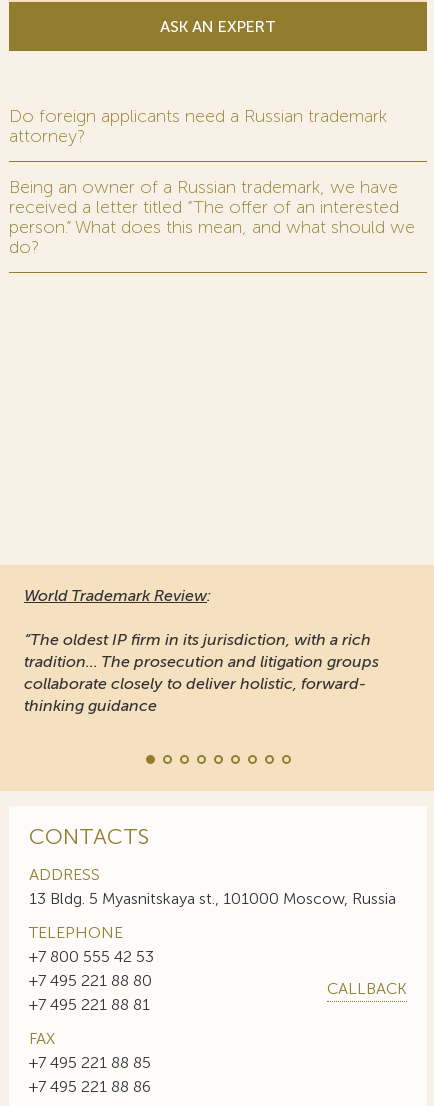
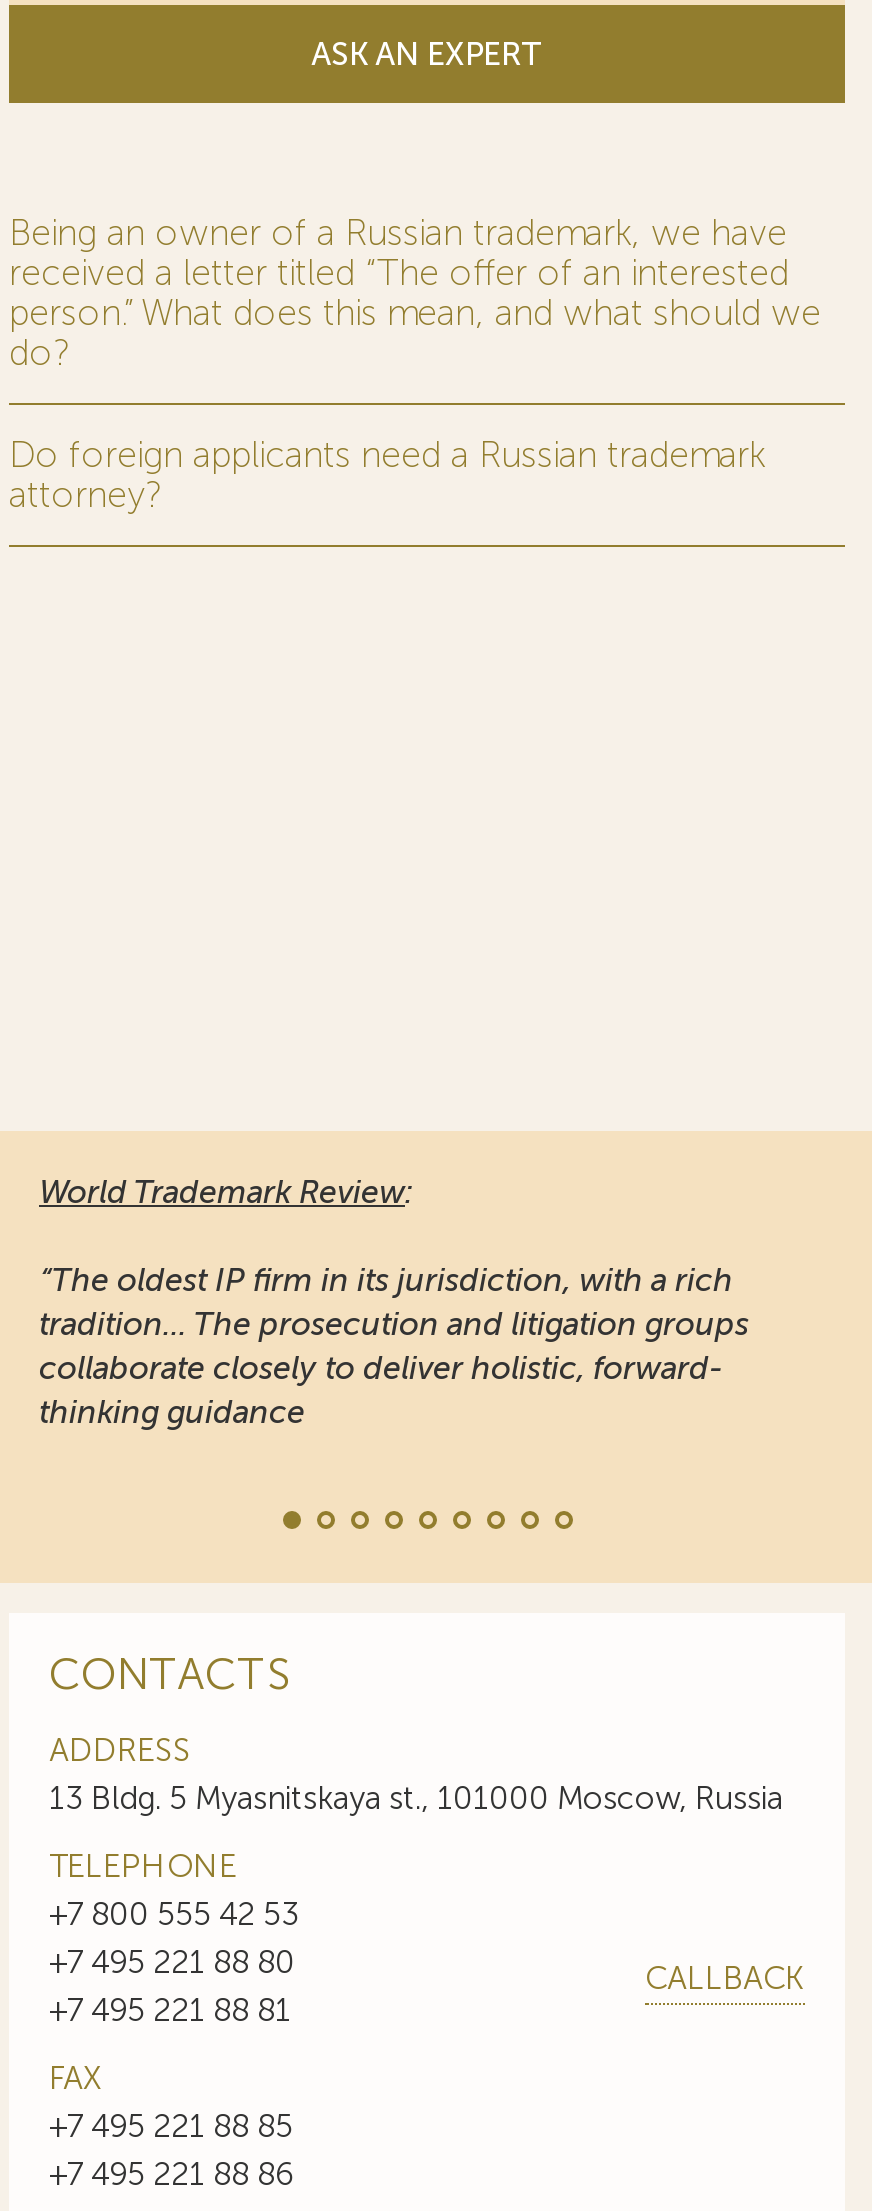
moved [9,105,387,147] -> [9,433,765,517]: Do foreign applicants need a Russian trademark | attorney?
moved [9,176,415,258] -> [9,211,821,375]: Being an owner of a Russian trademark, we have | received a letter titled “The offer of an interested | person.” What does this mean, and what should we | do?

